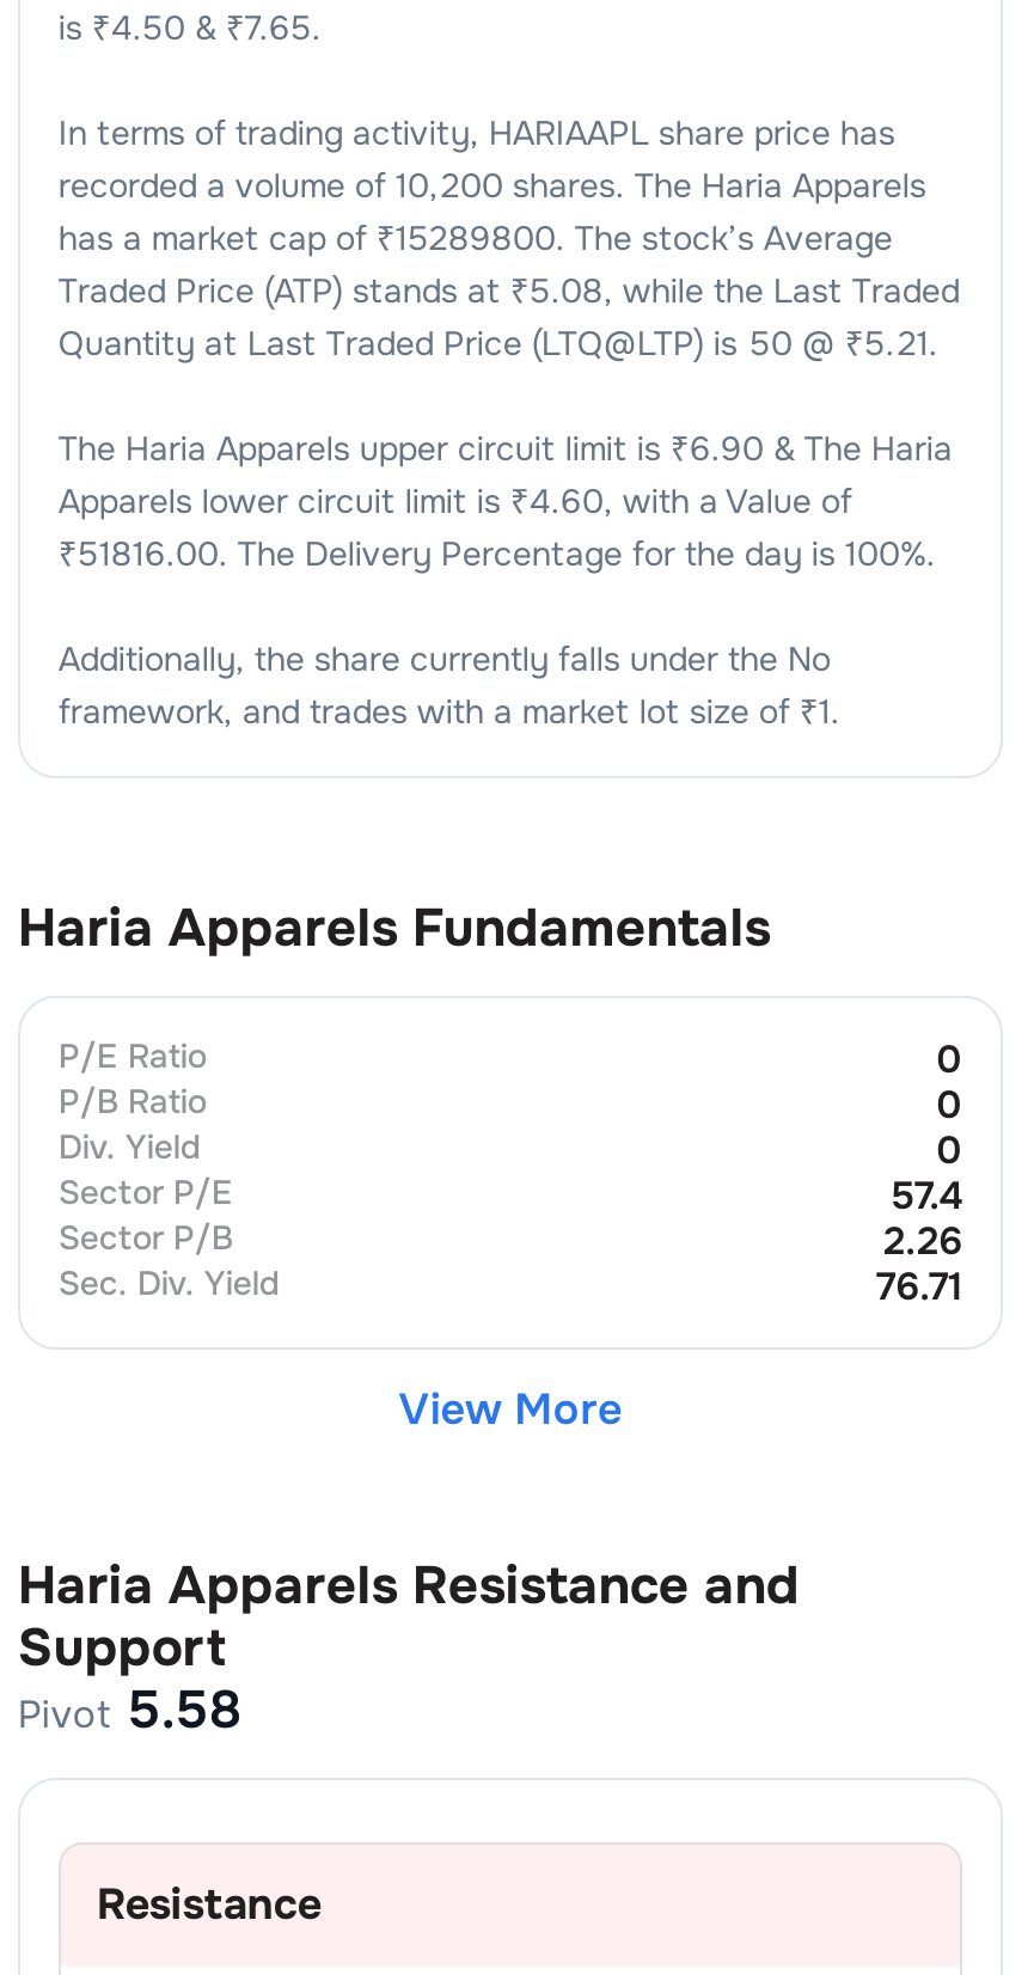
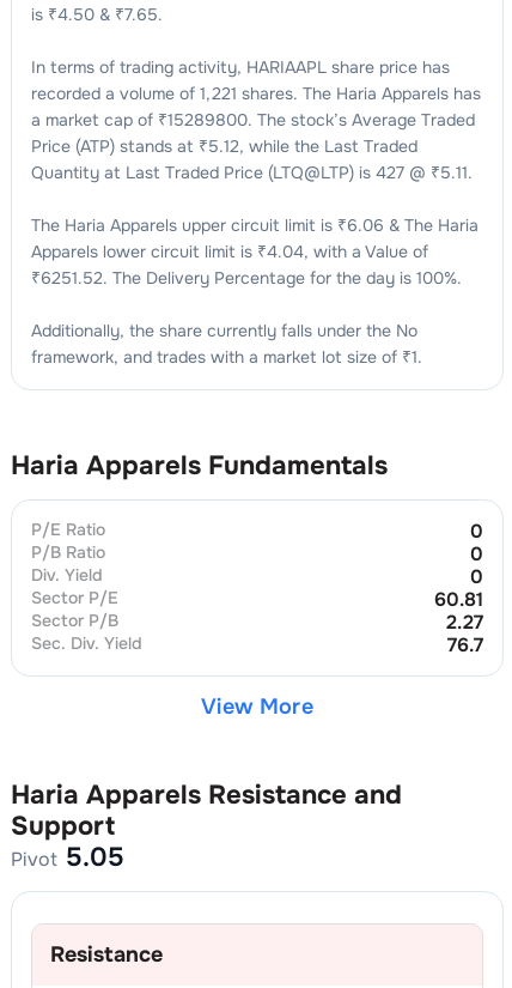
[58,164,960,365] recorded a volume of 10,200 shares. The Haria Apparels | has a market cap of ₹15289800. The stock’s Average | Traded Price (ATP) stands at ₹5.08, while the Last Traded | Quantity at Last Traded Price (LTQ@LTP) is 50 @ ₹5.21. -> [31,82,481,183] recorded a volume of 1,221 shares. The Haria Apparels has | a market cap of ₹15289800. The stock’s Average Traded | Price (ATP) stands at ₹5.12, while the Last Traded | Quantity at Last Traded Price (LTQ@LTP) is 427 @ ₹5.11.
[58,427,952,575] The Haria Apparels upper circuit limit is ₹6.90 & The Haria | Apparels lower circuit limit is ₹4.60, with a Value of | ₹51816.00. The Delivery Percentage for the day is 100%. -> [31,214,478,288] The Haria Apparels upper circuit limit is ₹6.06 & The Haria | Apparels lower circuit limit is ₹4.04, with a Value of | ₹6251.52. The Delivery Percentage for the day is 100%.
[891,1170,963,1221] 57.4 -> [434,586,483,611] 60.81
[884,1216,963,1266] 2.26 -> [446,609,483,634] 2.27
[876,1261,963,1311] 76.71 -> [448,632,483,657] 76.7
[18,1677,242,1744] Pivot 5.58 -> [11,840,124,874] Pivot 5.05

